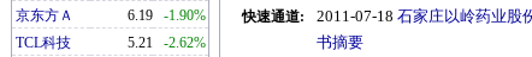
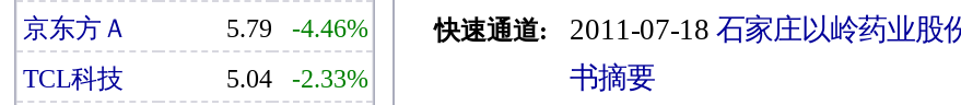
[128,7,153,24] 6.19 -> [226,13,272,44] 5.79
[164,7,206,24] -1.90% -> [292,13,368,44] -4.46%
[128,34,153,51] 5.21 -> [226,63,272,94] 5.04
[164,34,206,51] -2.62% -> [292,63,368,94] -2.33%

